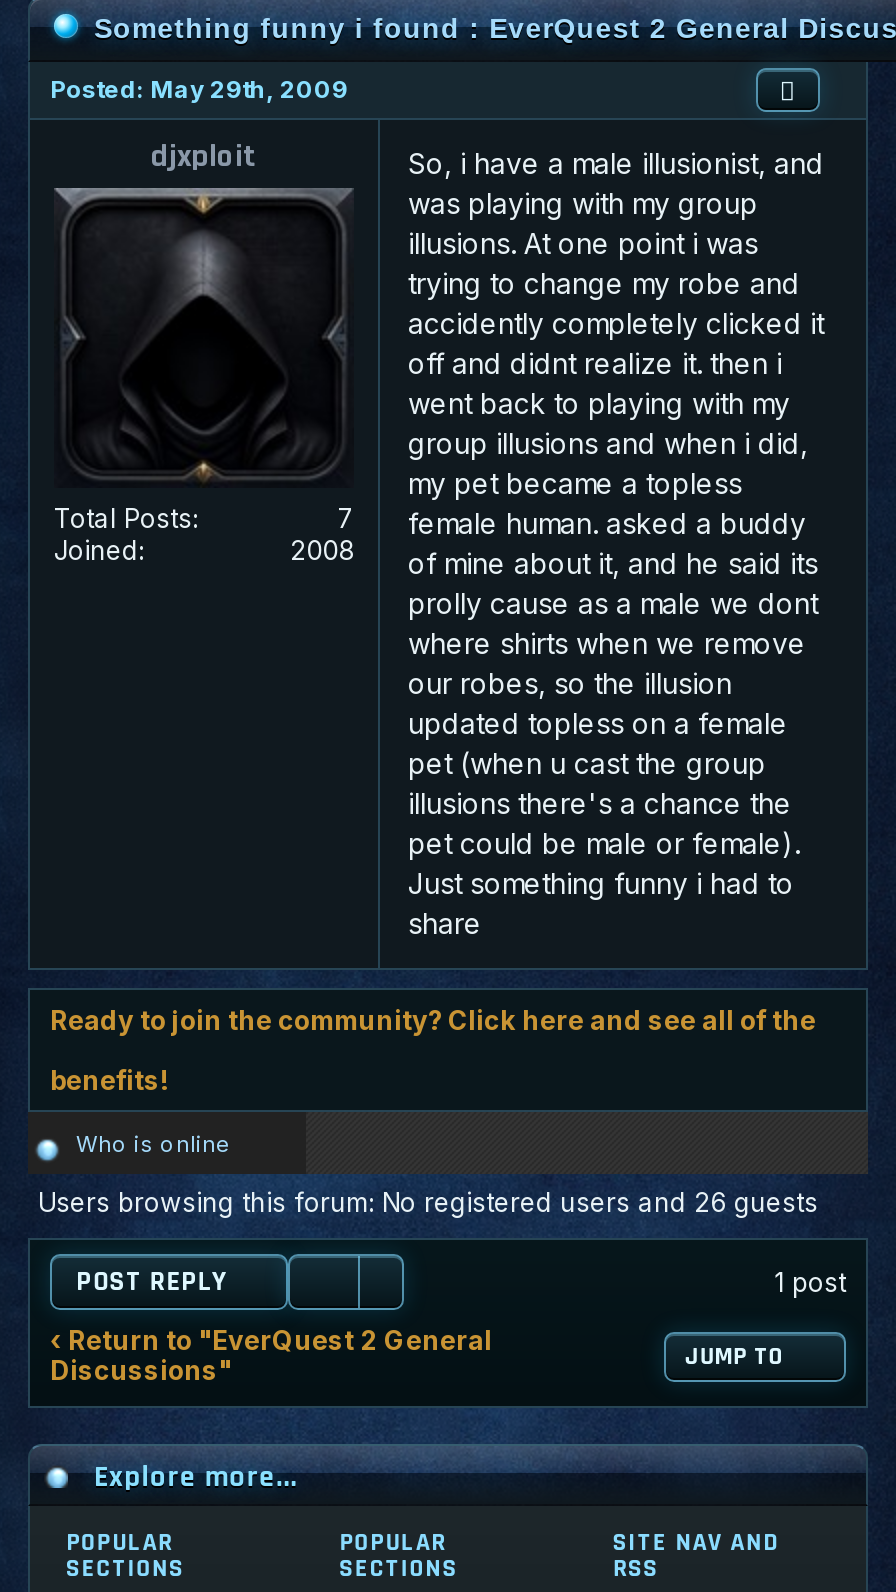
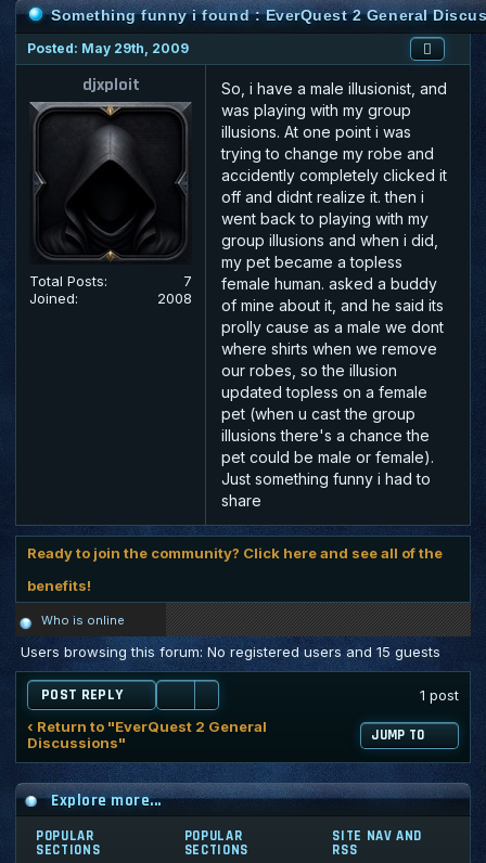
[38,1185,818,1217] Users browsing this forum: No registered users and 26 guests -> [21,642,440,660] Users browsing this forum: No registered users and 15 guests

